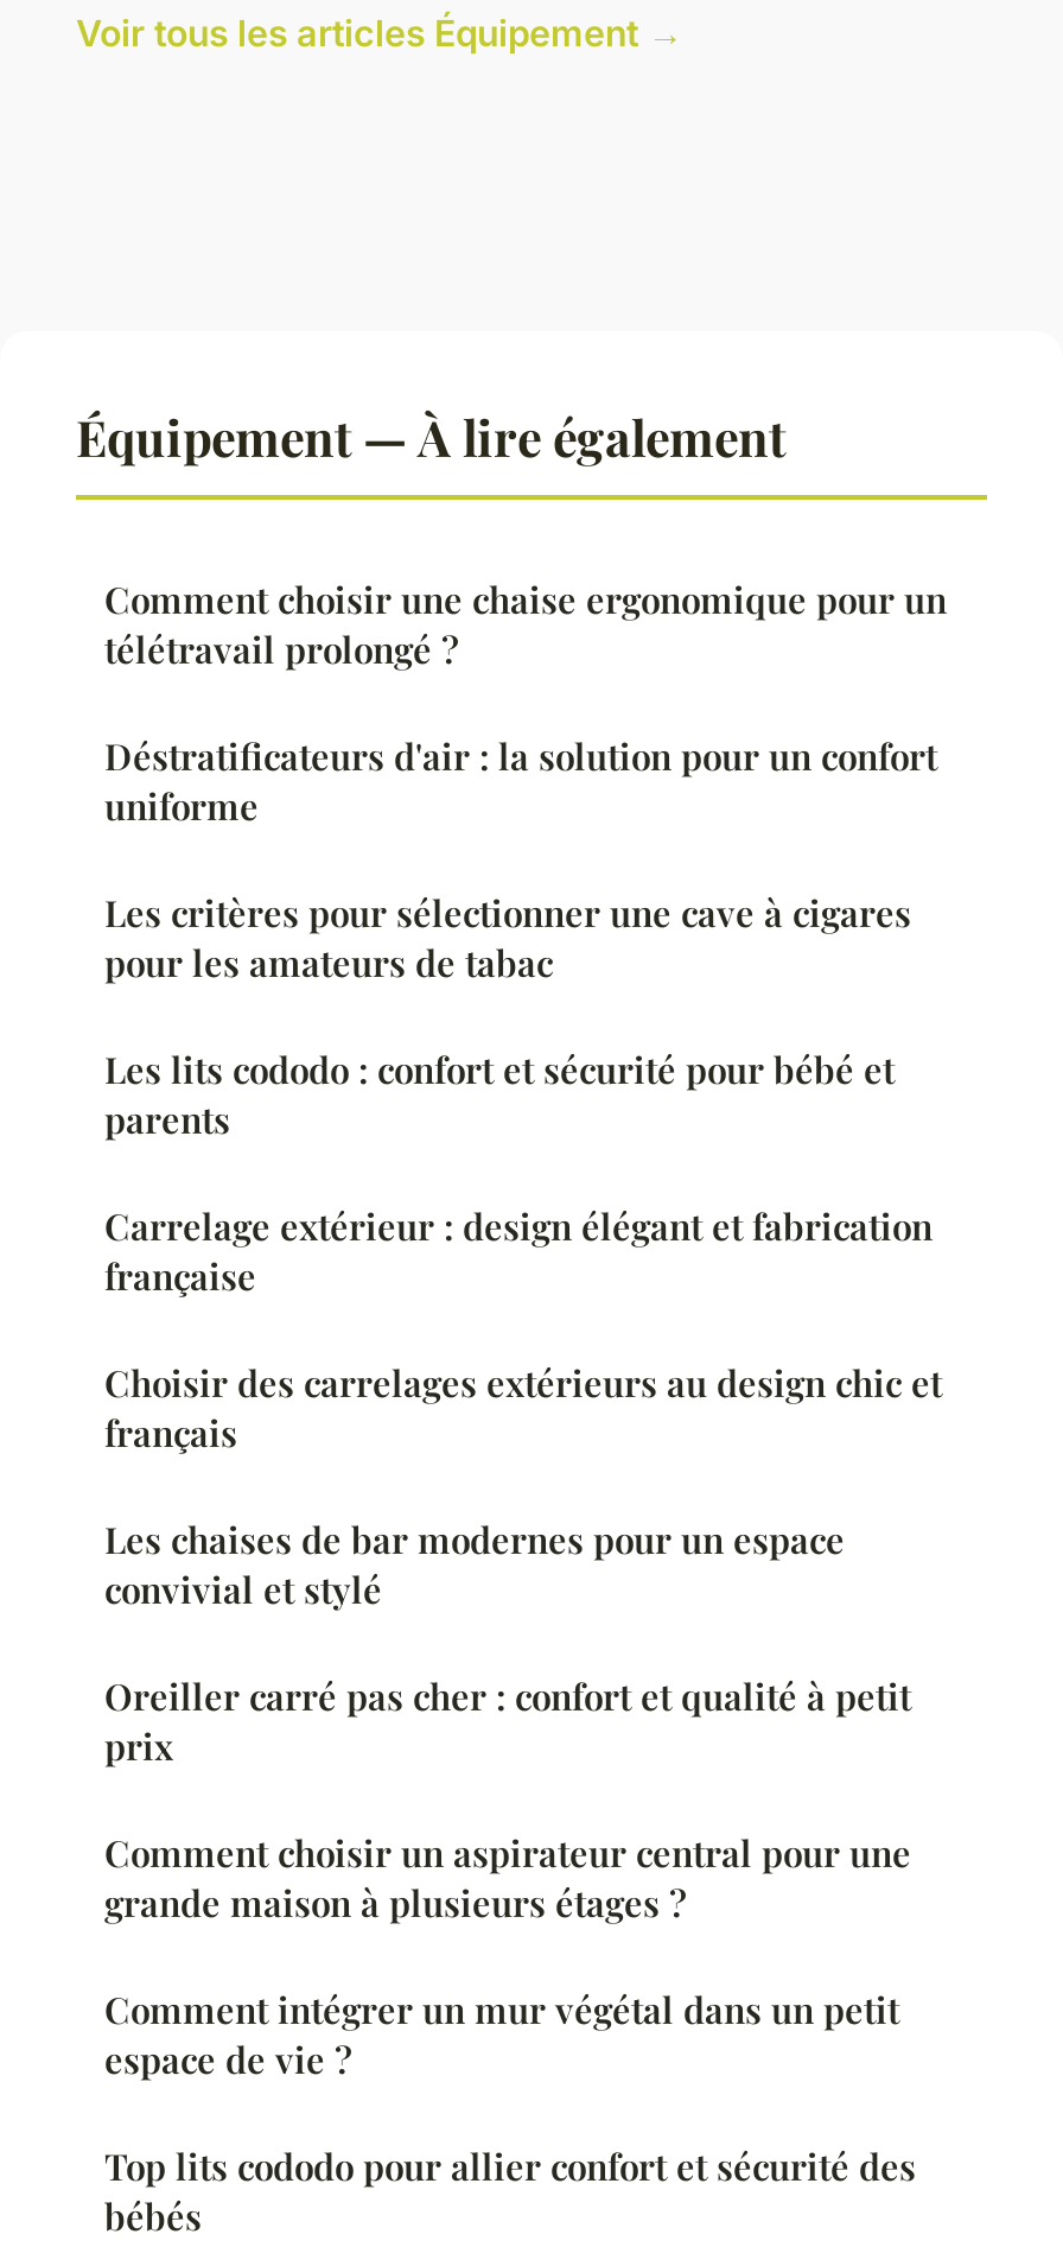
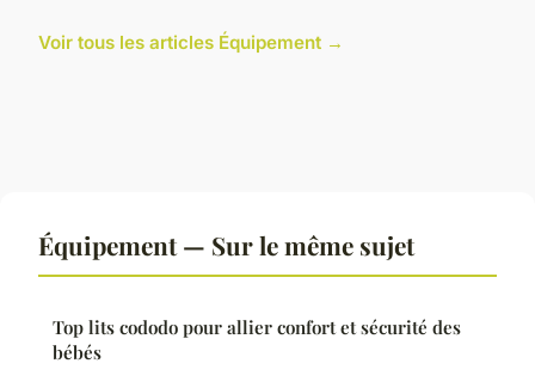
[76,401,947,2082] Équipement — À lire également | Comment choisir une chaise ergonomique pour un | télétravail prolongé ? | Déstratificateurs d'air : la solution pour un confort | uniforme | Les critères pour sélectionner une cave à cigares | pour les amateurs de tabac | Les lits cododo : confort et sécurité pour bébé et | parents | Carrelage extérieur : design élégant et fabrication | française | Choisir des carrelages extérieurs au design chic et | français | Les chaises de bar modernes pour un espace | convivial et stylé | Oreiller carré pas cher : confort et qualité à petit | prix | Comment choisir un aspirateur central pour une | grande maison à plusieurs étages ? | Comment intégrer un mur végétal dans un petit | espace de vie ? -> [38,228,414,261] Équipement — Sur le même sujet

